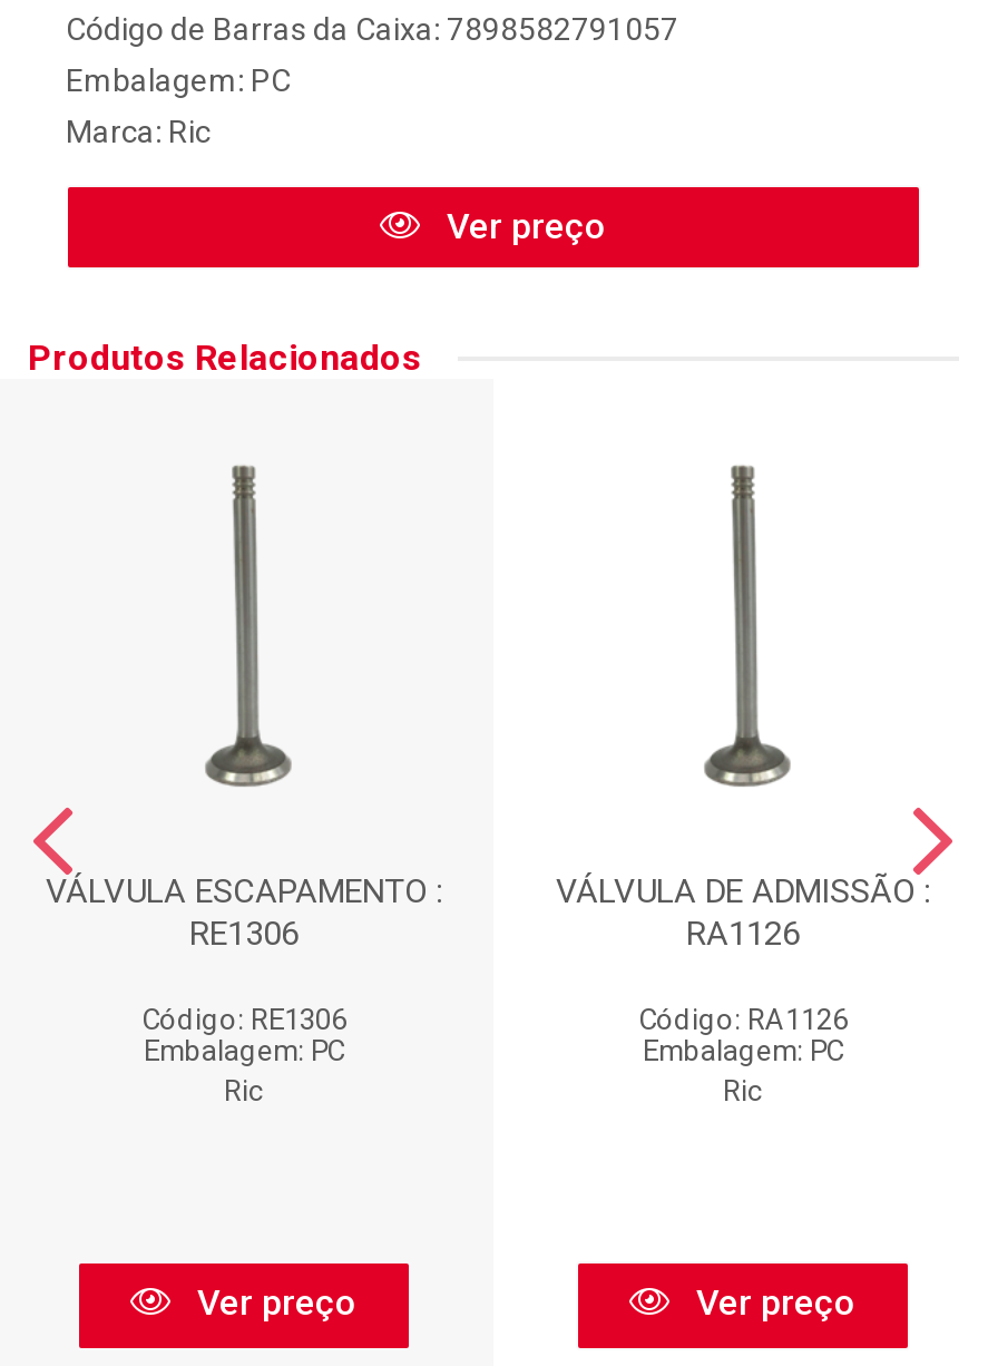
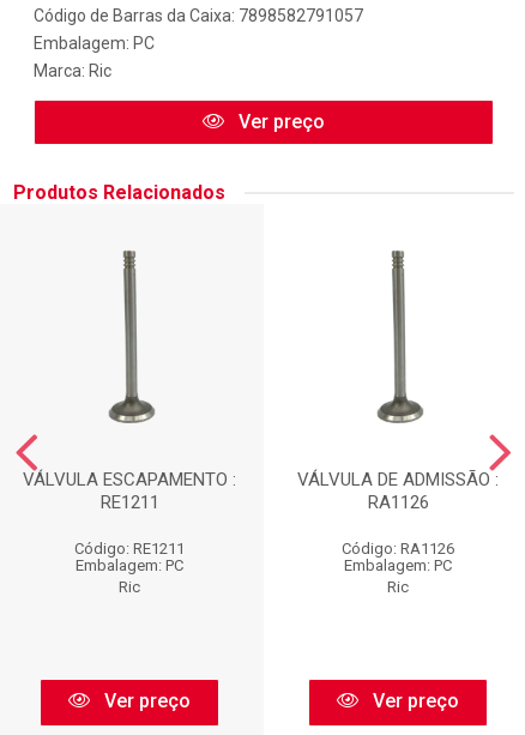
[189,914,299,954] RE1306 -> [100,492,159,513] RE1211
[141,1003,346,1036] Código: RE1306 -> [74,540,185,558] Código: RE1211

